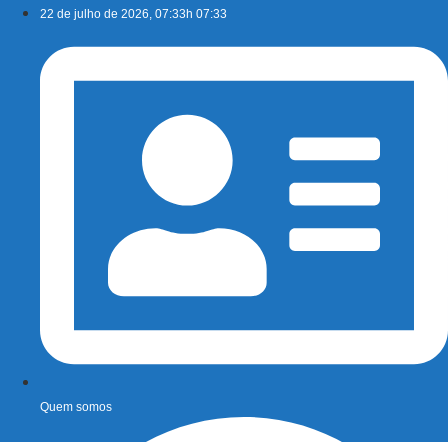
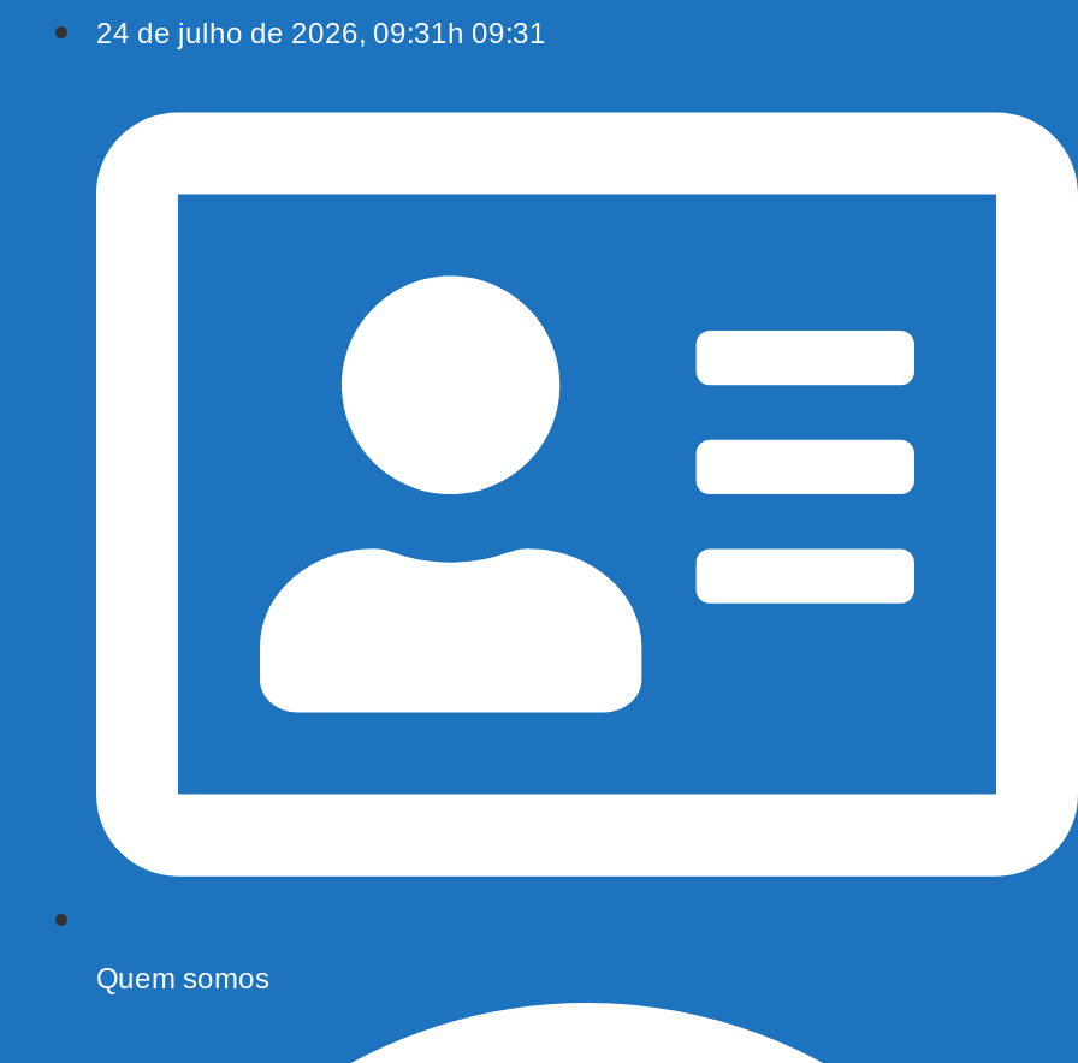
[40,7,227,21] 22 de julho de 2026, 07:33h 07:33 -> [96,17,546,51] 24 de julho de 2026, 09:31h 09:31

